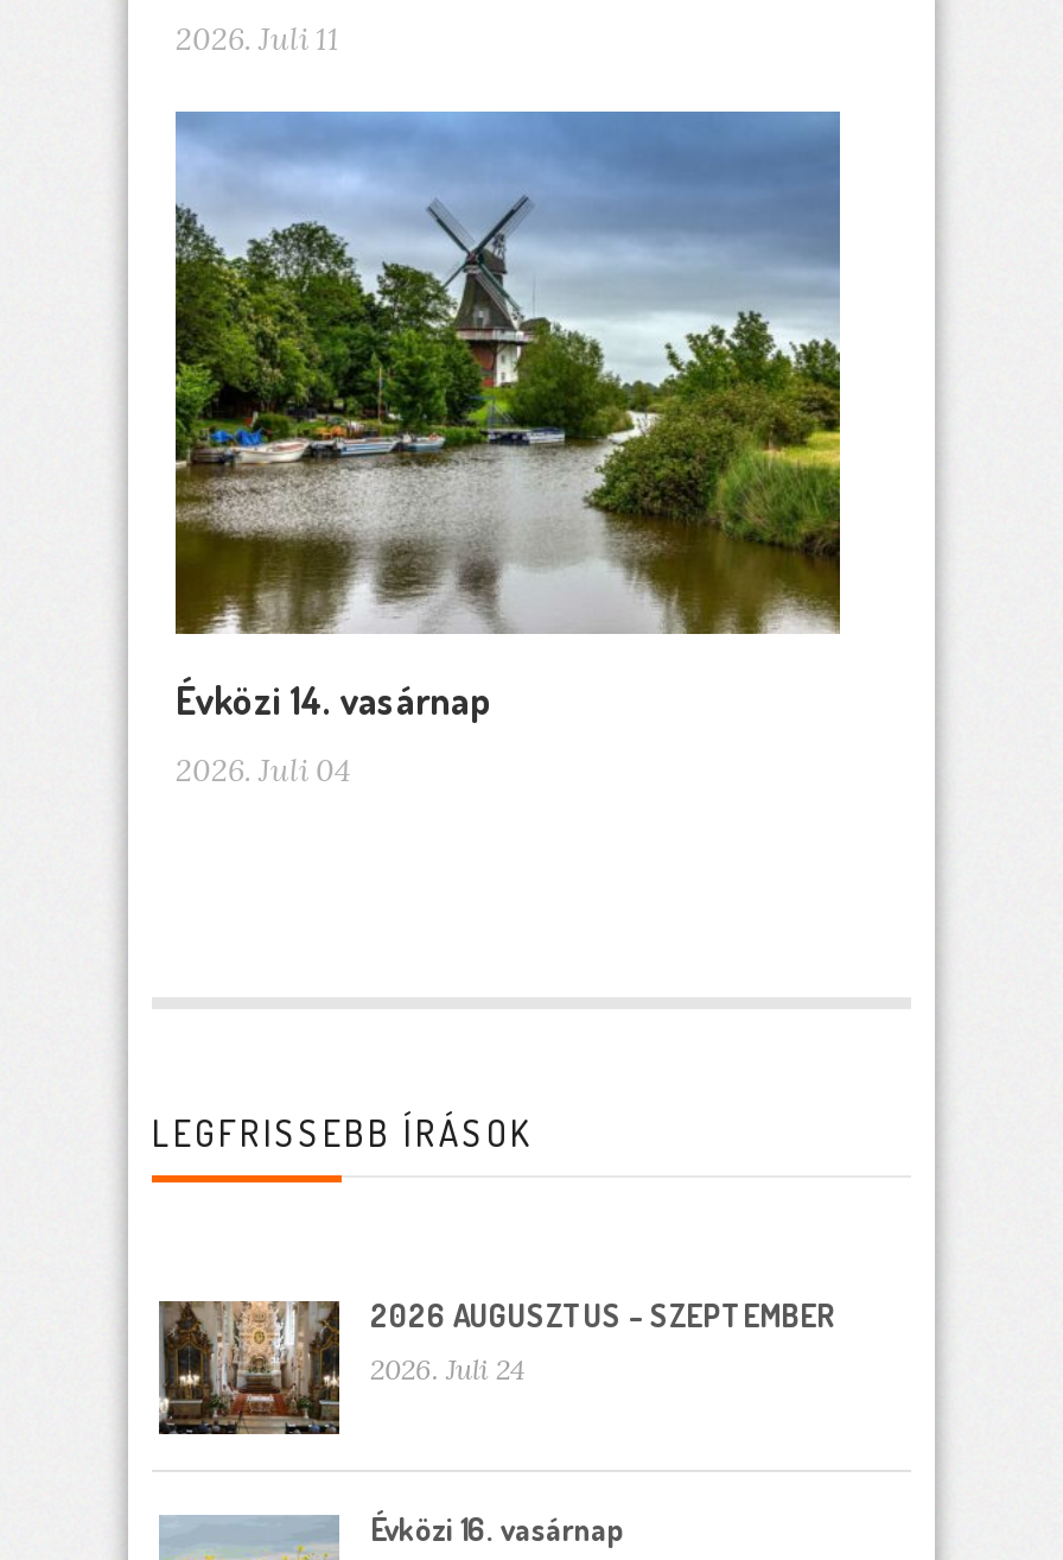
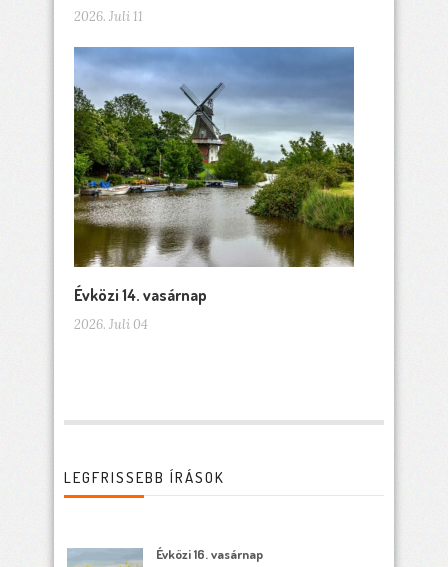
[159,1297,835,1437] [image] | 2026 AUGUSZTUS – SZEPTEMBER | 2026. Juli 24 -> none

